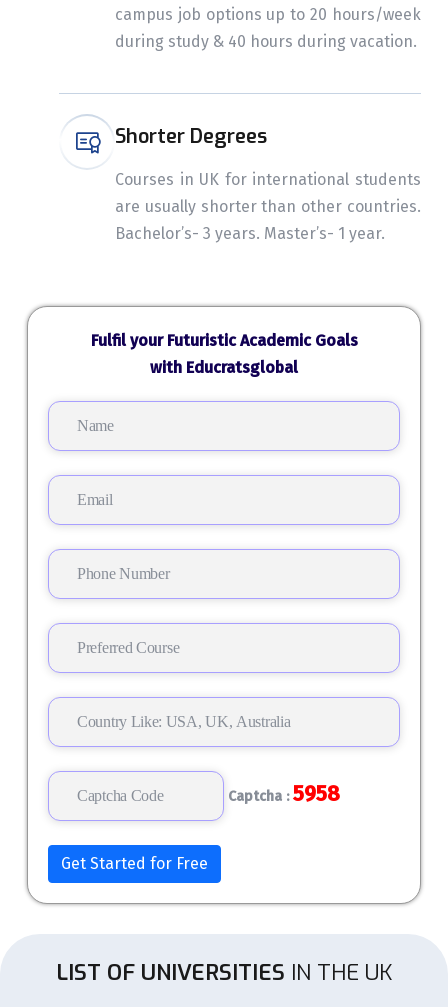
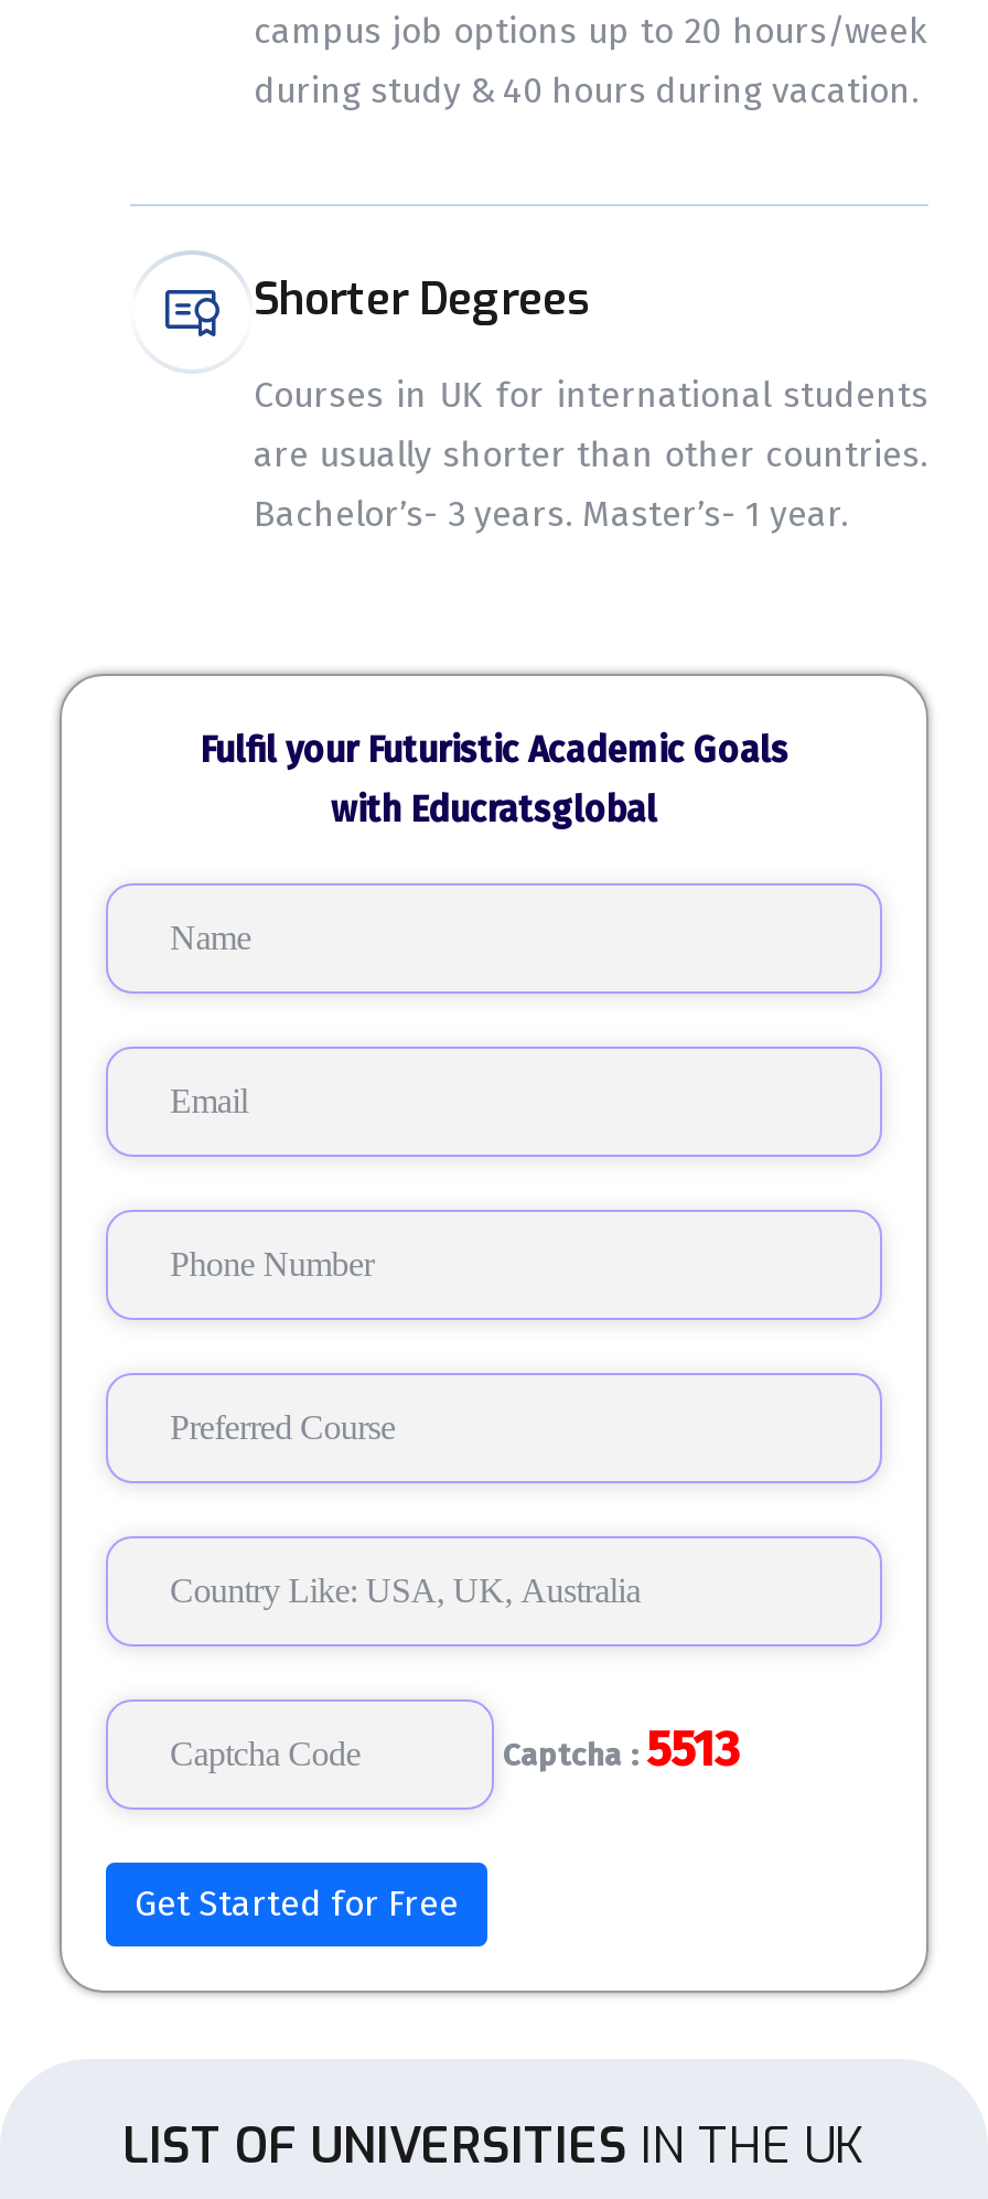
[228,780,340,807] Captcha :5958 -> [503,1720,739,1780] Captcha :5513

